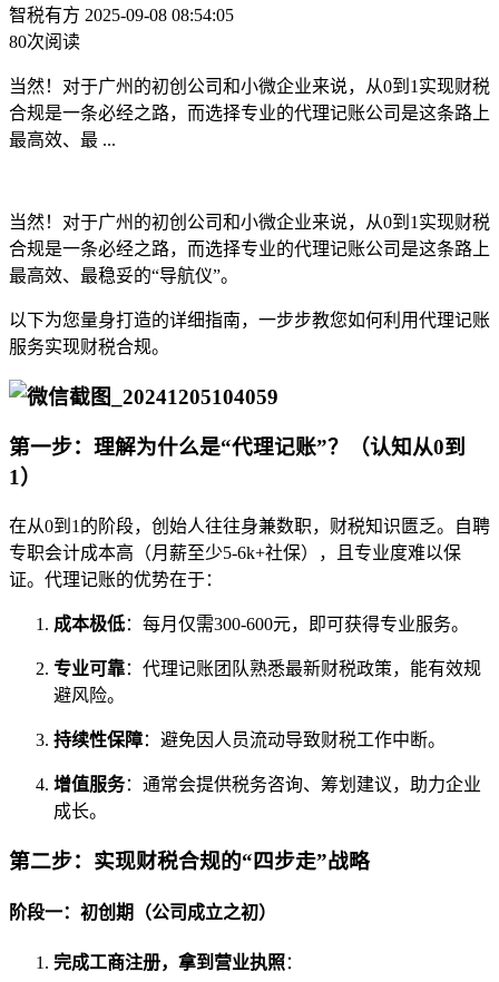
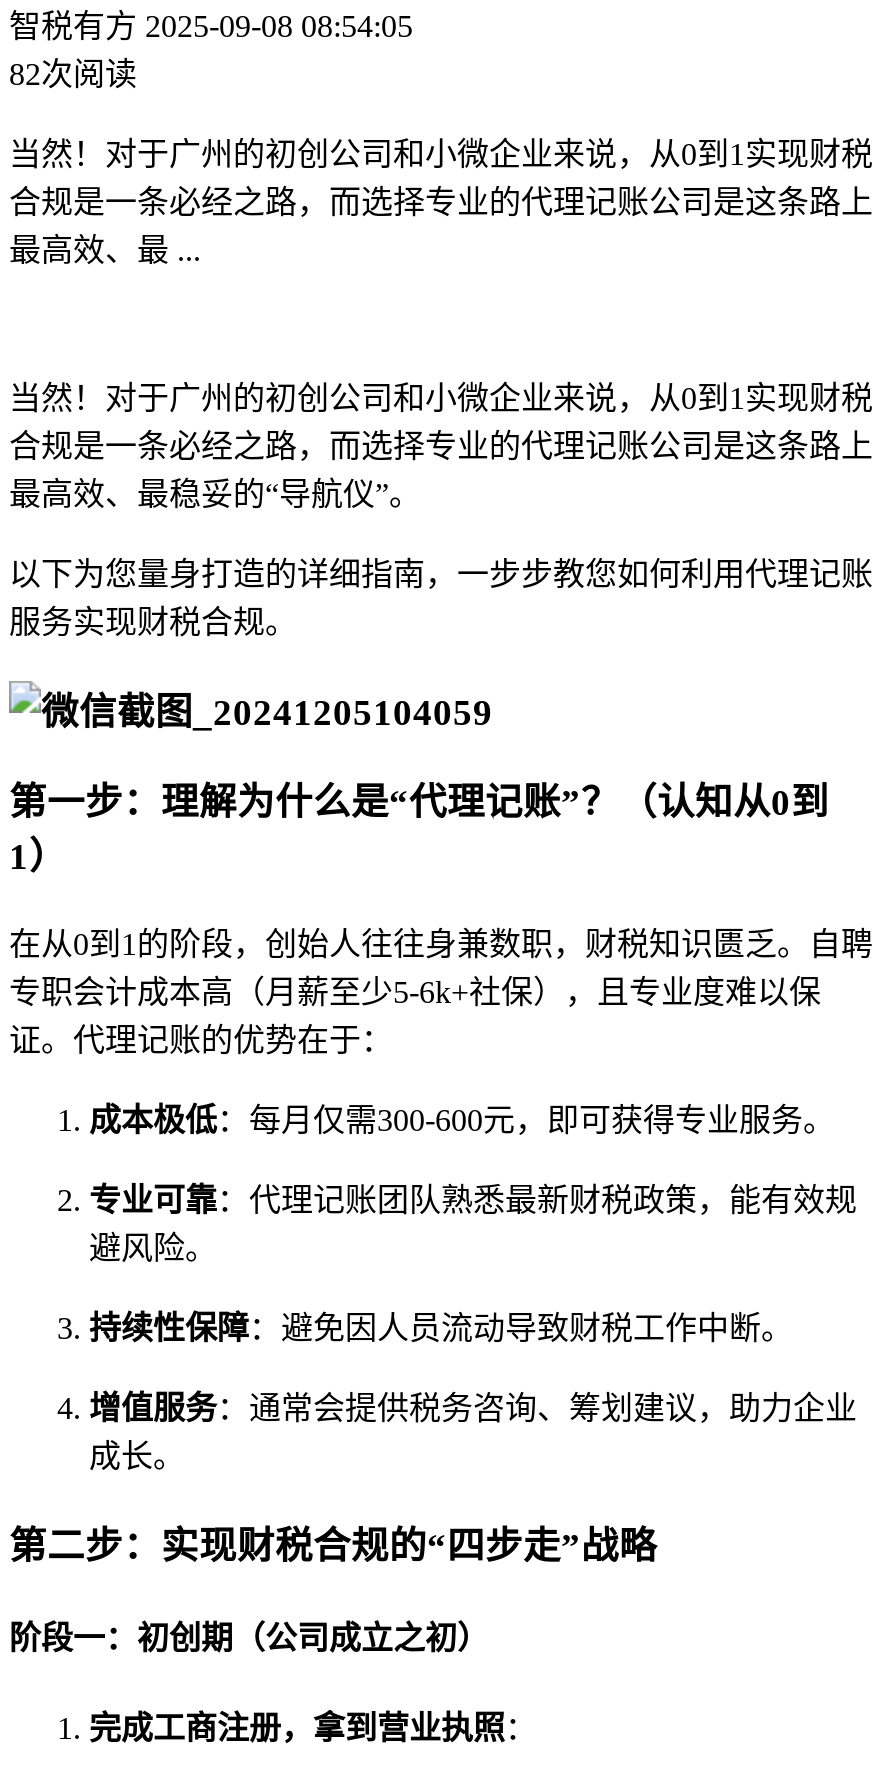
[9,32,80,51] 80次阅读 -> [9,57,137,91] 82次阅读

